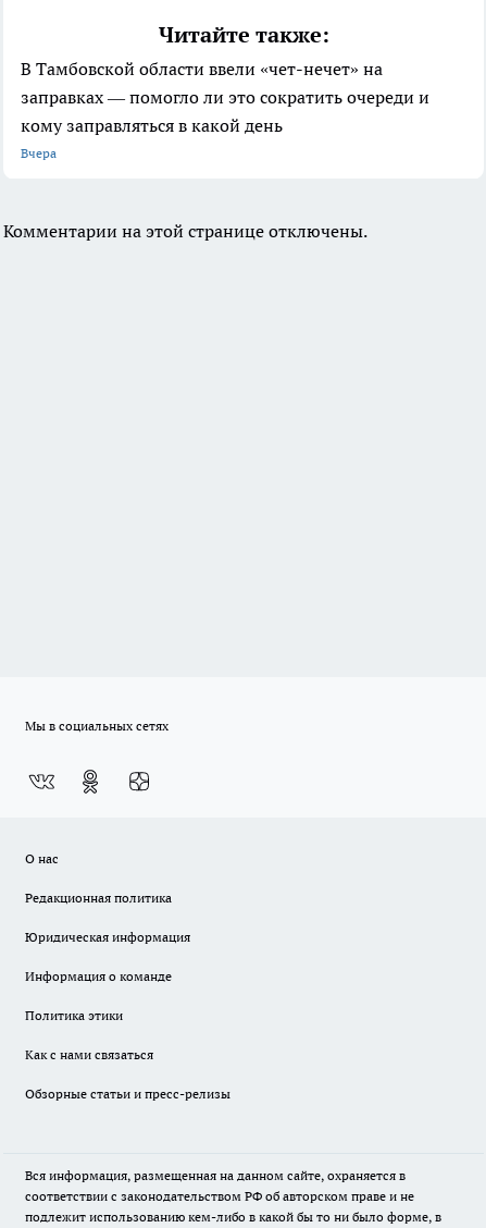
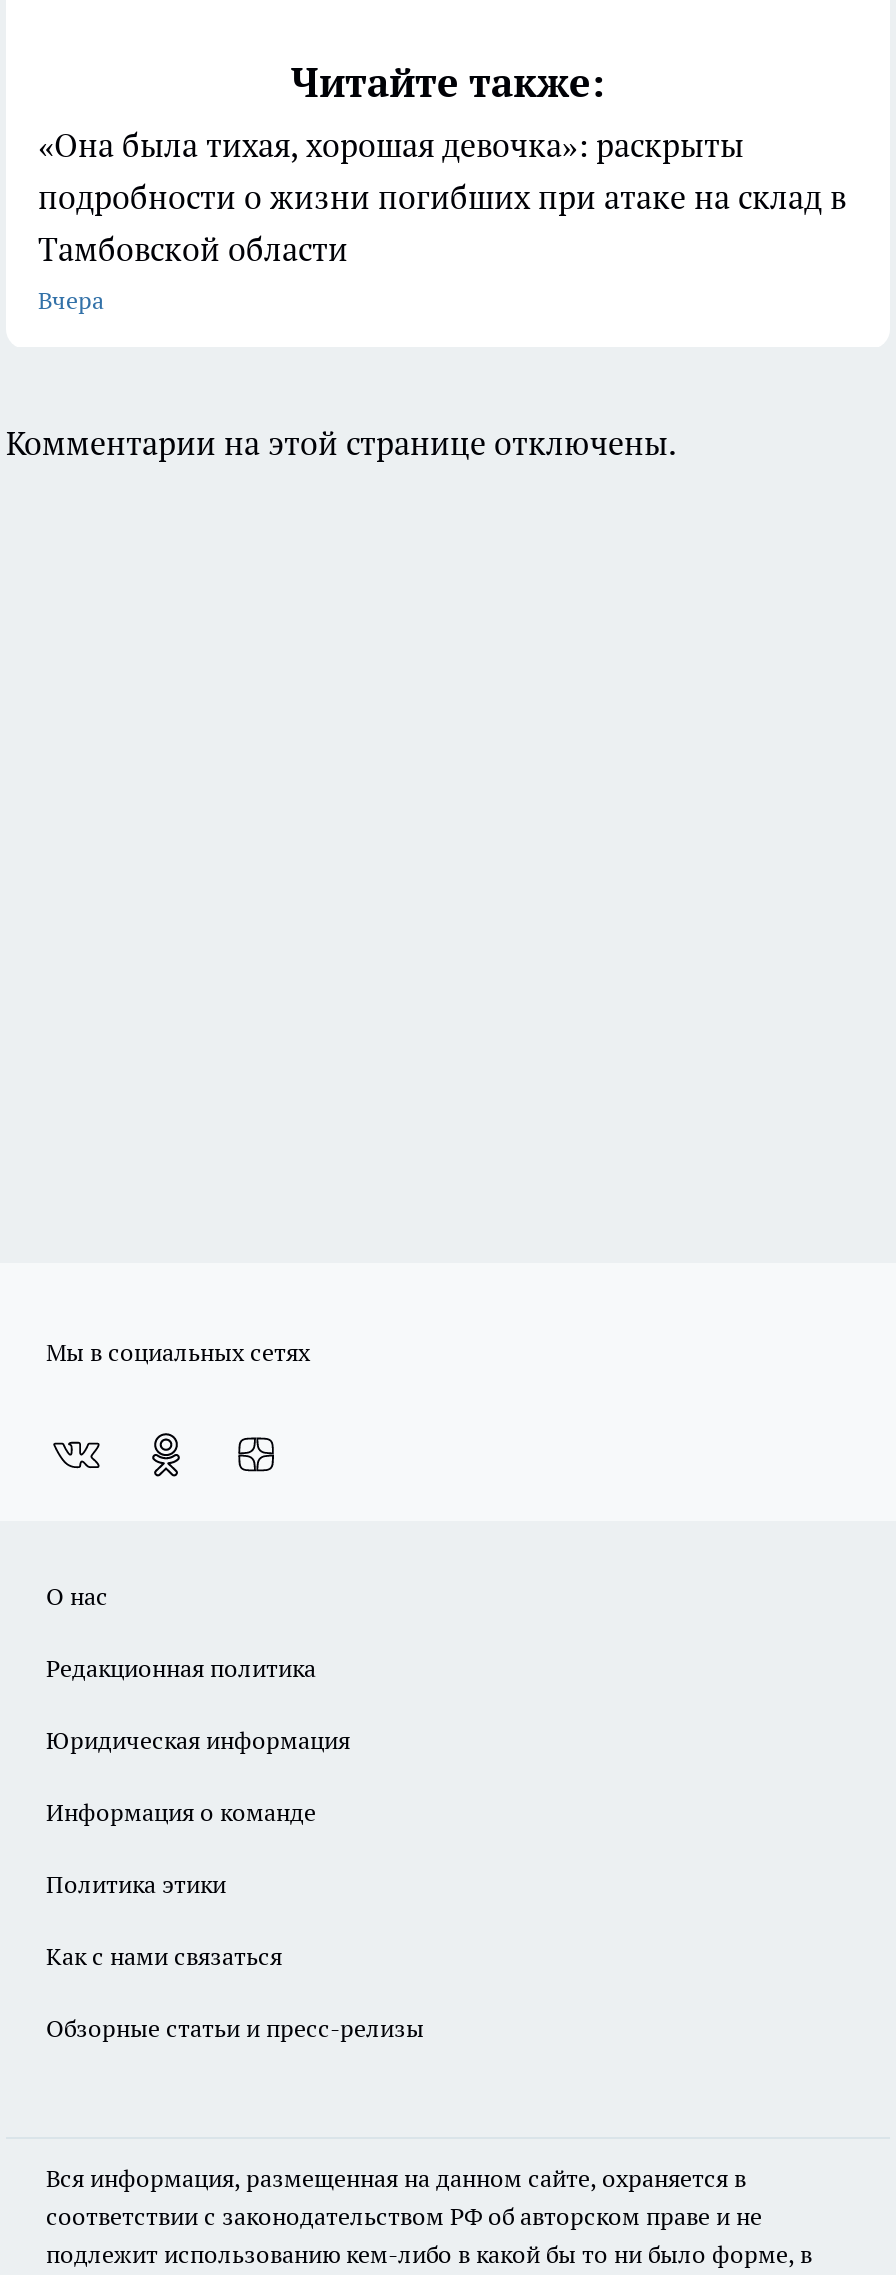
[21,58,429,136] В Тамбовской области ввели «чет-нечет» на | заправках — помогло ли это сократить очереди и | кому заправляться в какой день -> [38,125,846,269] «Она была тихая, хорошая девочка»: раскрыты | подробности о жизни погибших при атаке на склад в | Тамбовской области

